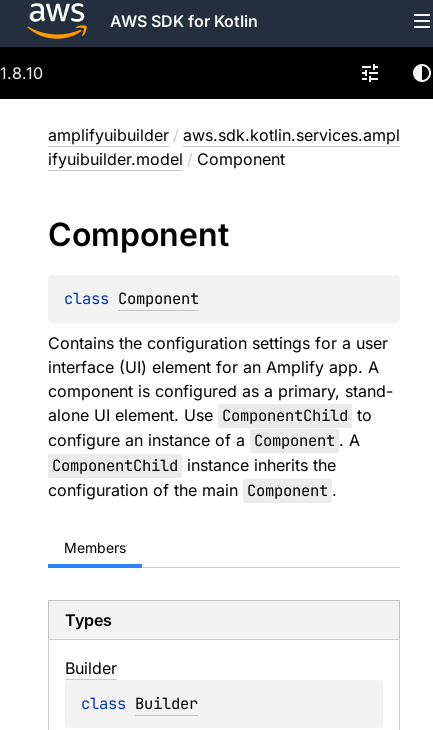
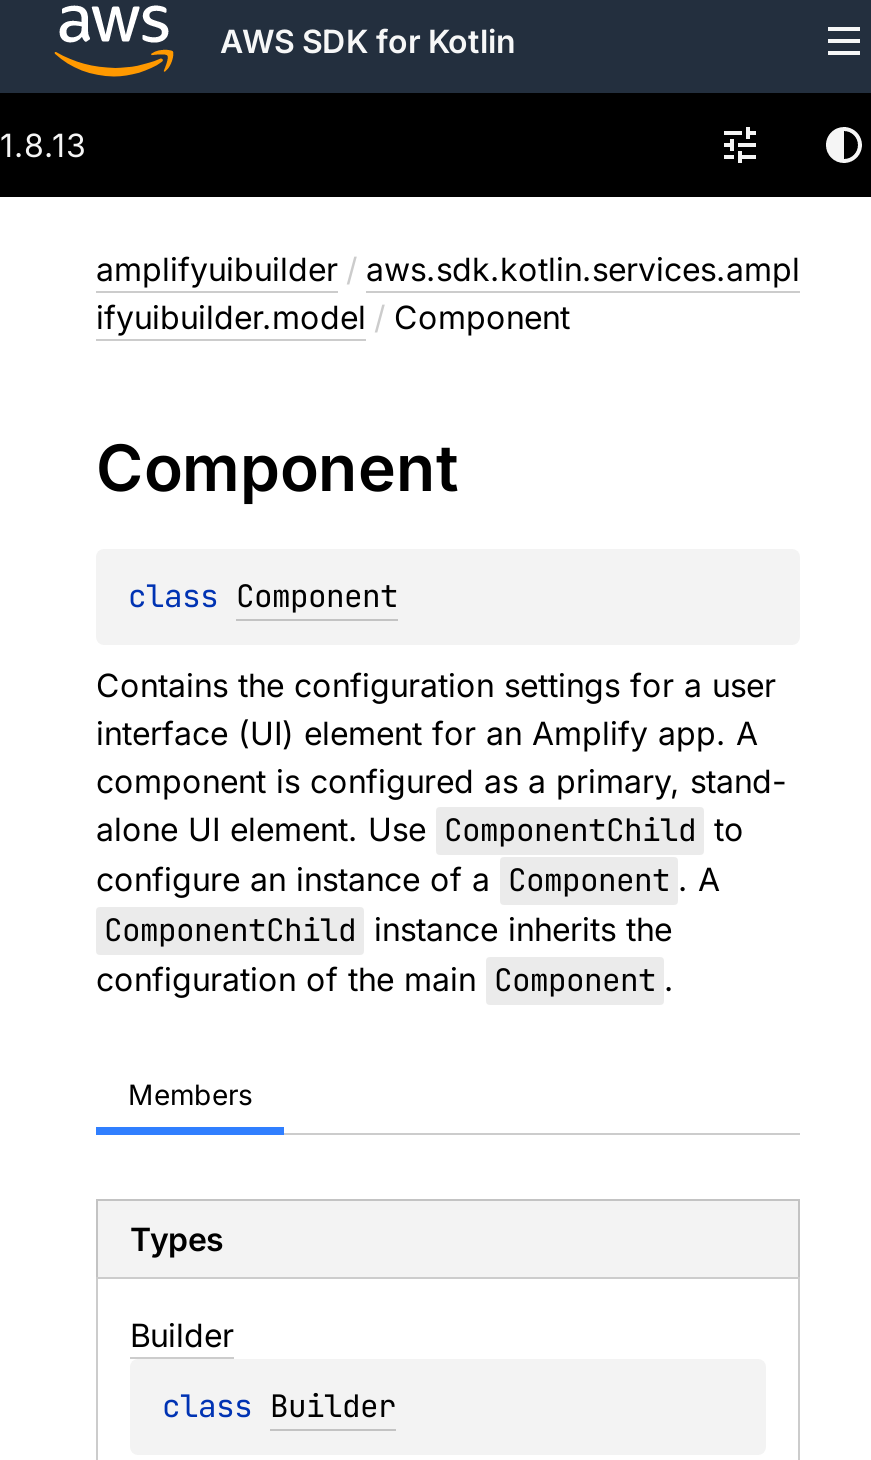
[0,63,43,83] 1.8.10 -> [0,125,86,165] 1.8.13

